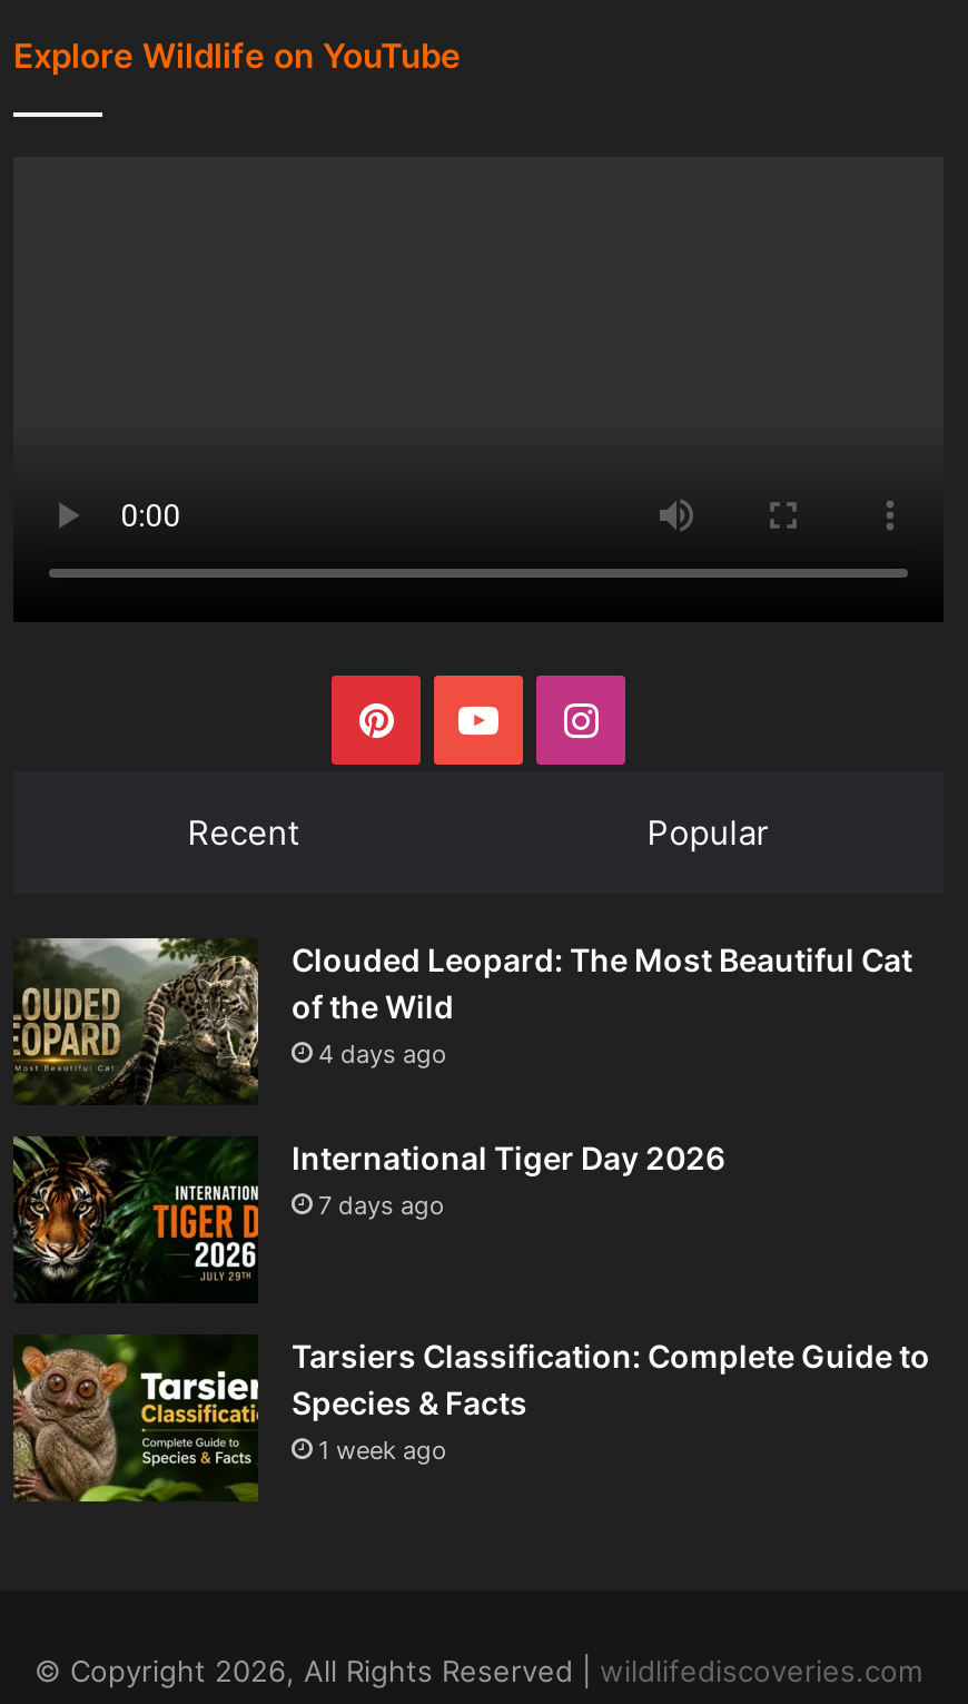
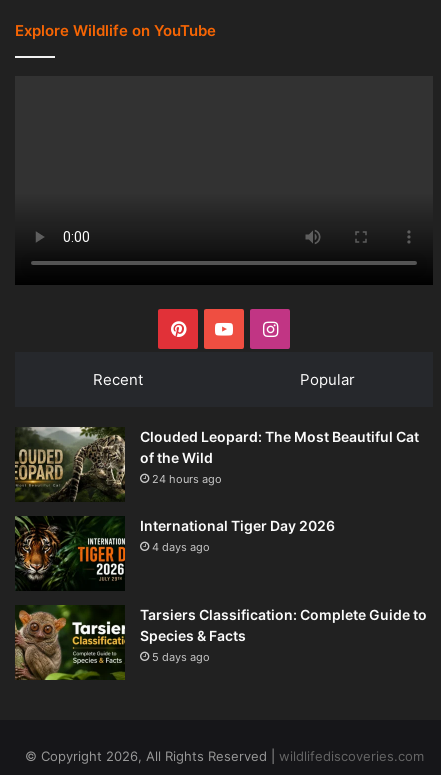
[318,1038,447,1070] 4 days ago -> [152,472,222,486] 24 hours ago
[318,1190,445,1221] 7 days ago -> [152,540,210,554] 4 days ago
[318,1435,447,1466] 1 week ago -> [152,650,210,664] 5 days ago

